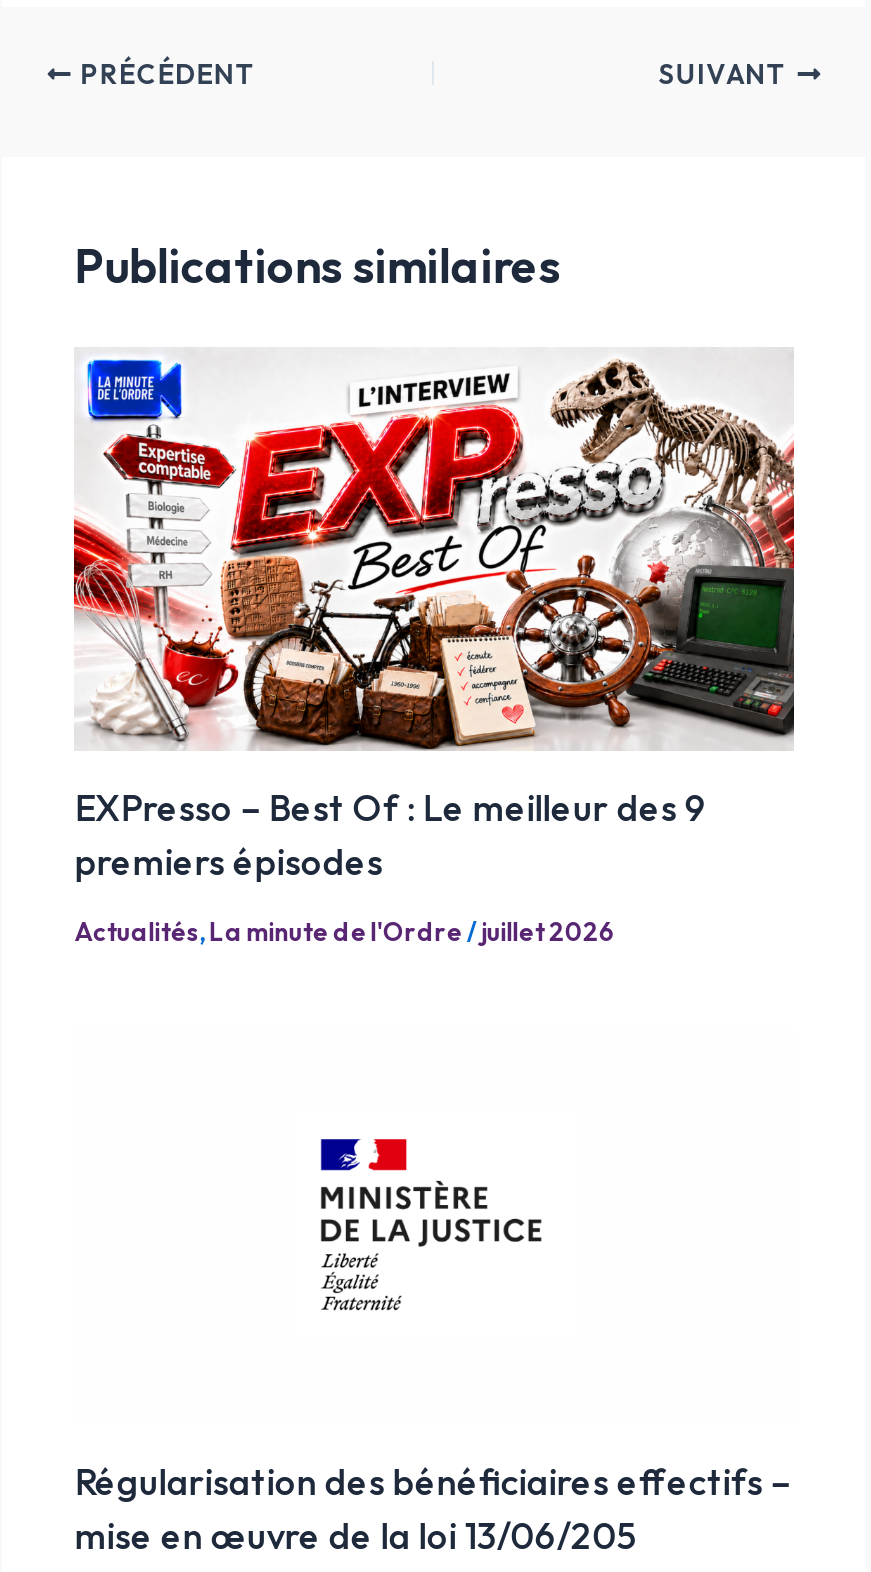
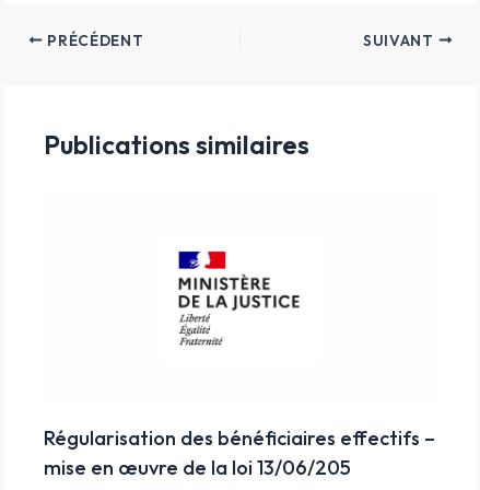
[72,351,796,946] [image] | EXPresso – Best Of : Le meilleur des 9 | premiers épisodes | Actualités, La minute de l'Ordre / juillet 2026 -> none

